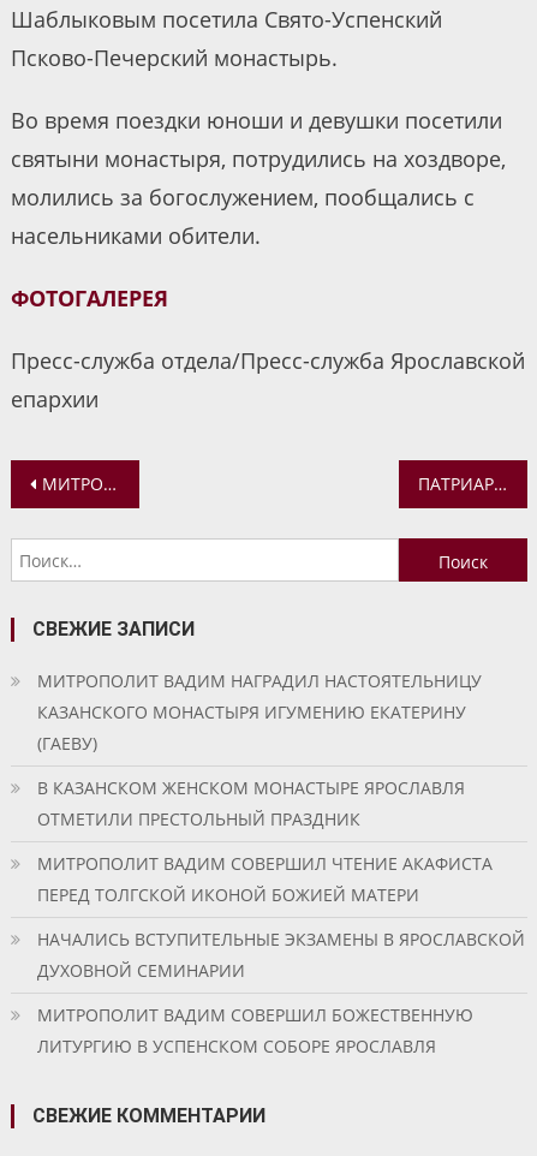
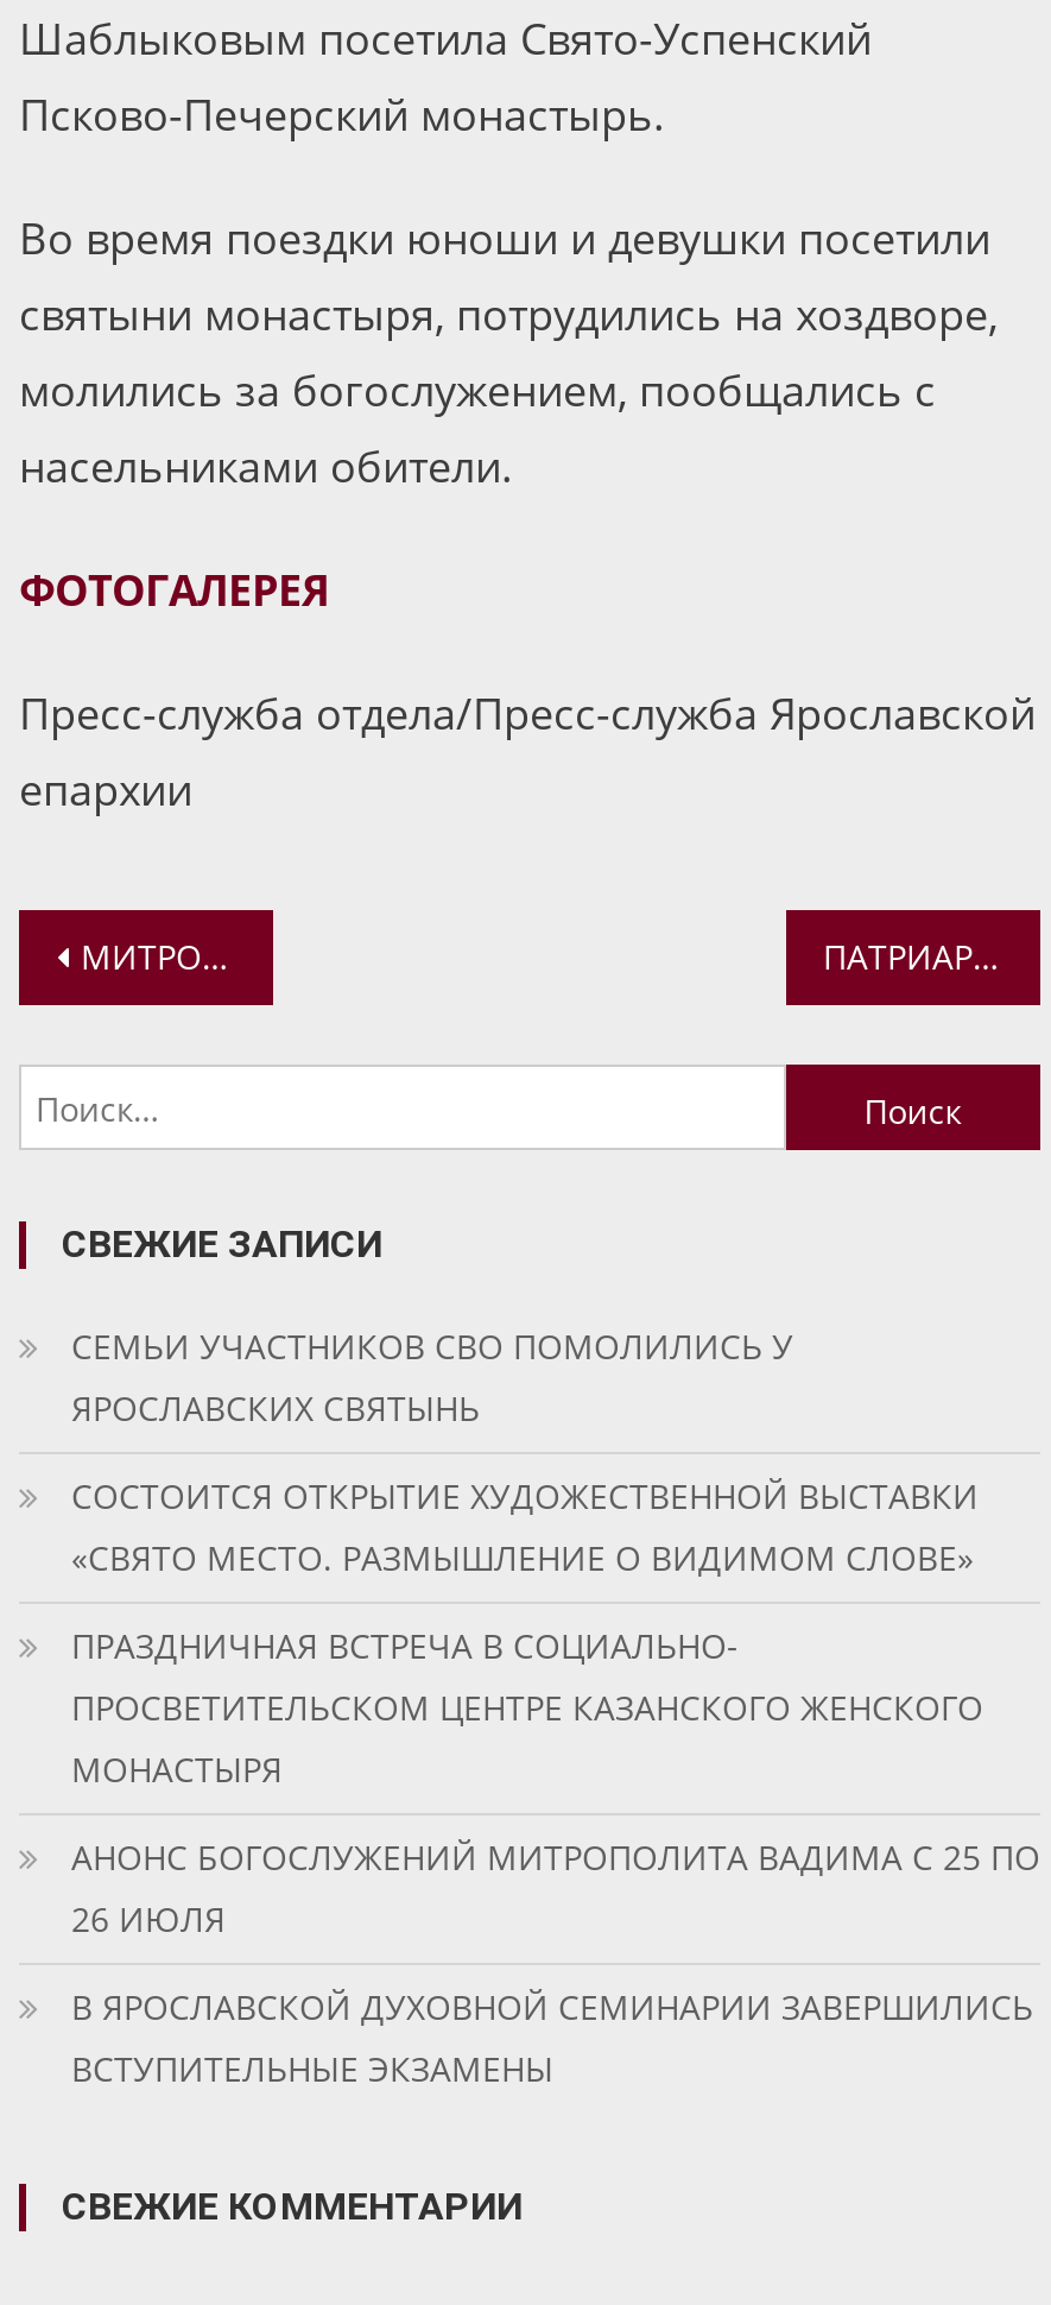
[37,670,482,755] МИТРОПОЛИТ ВАДИМ НАГРАДИЛ НАСТОЯТЕЛЬНИЦУ | КАЗАНСКОГО МОНАСТЫРЯ ИГУМЕНИЮ ЕКАТЕРИНУ | (ГАЕВУ) -> [71,1324,793,1431] СЕМЬИ УЧАСТНИКОВ СВО ПОМОЛИЛИСЬ У | ЯРОСЛАВСКИХ СВЯТЫНЬ
[37,777,465,831] В КАЗАНСКОМ ЖЕНСКОМ МОНАСТЫРЕ ЯРОСЛАВЛЯ | ОТМЕТИЛИ ПРЕСТОЛЬНЫЙ ПРАЗДНИК -> [71,1474,979,1581] СОСТОИТСЯ ОТКРЫТИЕ ХУДОЖЕСТВЕННОЙ ВЫСТАВКИ | «СВЯТО МЕСТО. РАЗМЫШЛЕНИЕ О ВИДИМОМ СЛОВЕ»
[37,852,493,906] МИТРОПОЛИТ ВАДИМ СОВЕРШИЛ ЧТЕНИЕ АКАФИСТА | ПЕРЕД ТОЛГСКОЙ ИКОНОЙ БОЖИЕЙ МАТЕРИ -> [71,1623,983,1792] ПРАЗДНИЧНАЯ ВСТРЕЧА В СОЦИАЛЬНО- | ПРОСВЕТИТЕЛЬСКОМ ЦЕНТРЕ КАЗАНСКОГО ЖЕНСКОГО | МОНАСТЫРЯ
[37,928,525,982] НАЧАЛИСЬ ВСТУПИТЕЛЬНЫЕ ЭКЗАМЕНЫ В ЯРОСЛАВСКОЙ | ДУХОВНОЙ СЕМИНАРИИ -> [71,1835,1040,1942] АНОНС БОГОСЛУЖЕНИЙ МИТРОПОЛИТА ВАДИМА С 25 ПО | 26 ИЮЛЯ
[37,1004,473,1058] МИТРОПОЛИТ ВАДИМ СОВЕРШИЛ БОЖЕСТВЕННУЮ | ЛИТУРГИЮ В УСПЕНСКОМ СОБОРЕ ЯРОСЛАВЛЯ -> [71,1985,1033,2092] В ЯРОСЛАВСКОЙ ДУХОВНОЙ СЕМИНАРИИ ЗАВЕРШИЛИСЬ | ВСТУПИТЕЛЬНЫЕ ЭКЗАМЕНЫ

